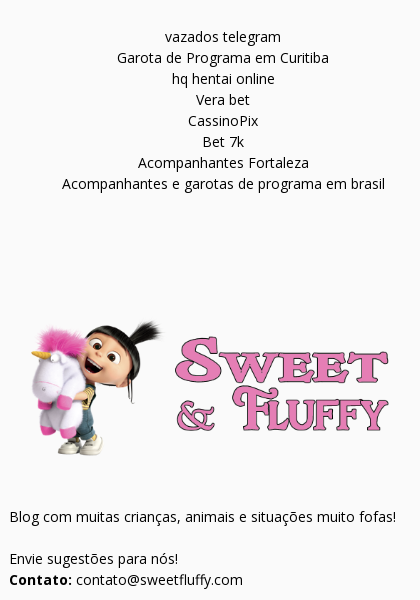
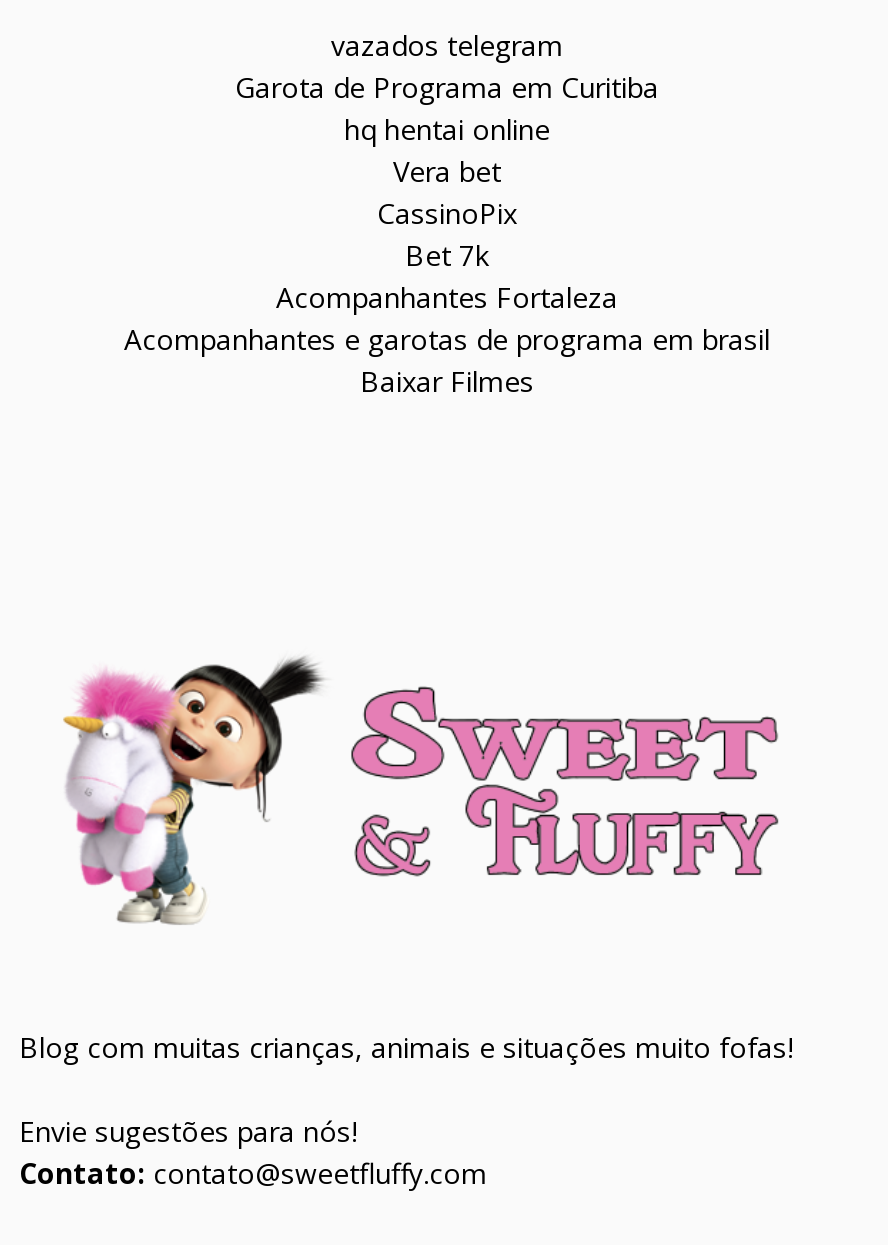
none -> [360,362,534,400] Baixar Filmes

